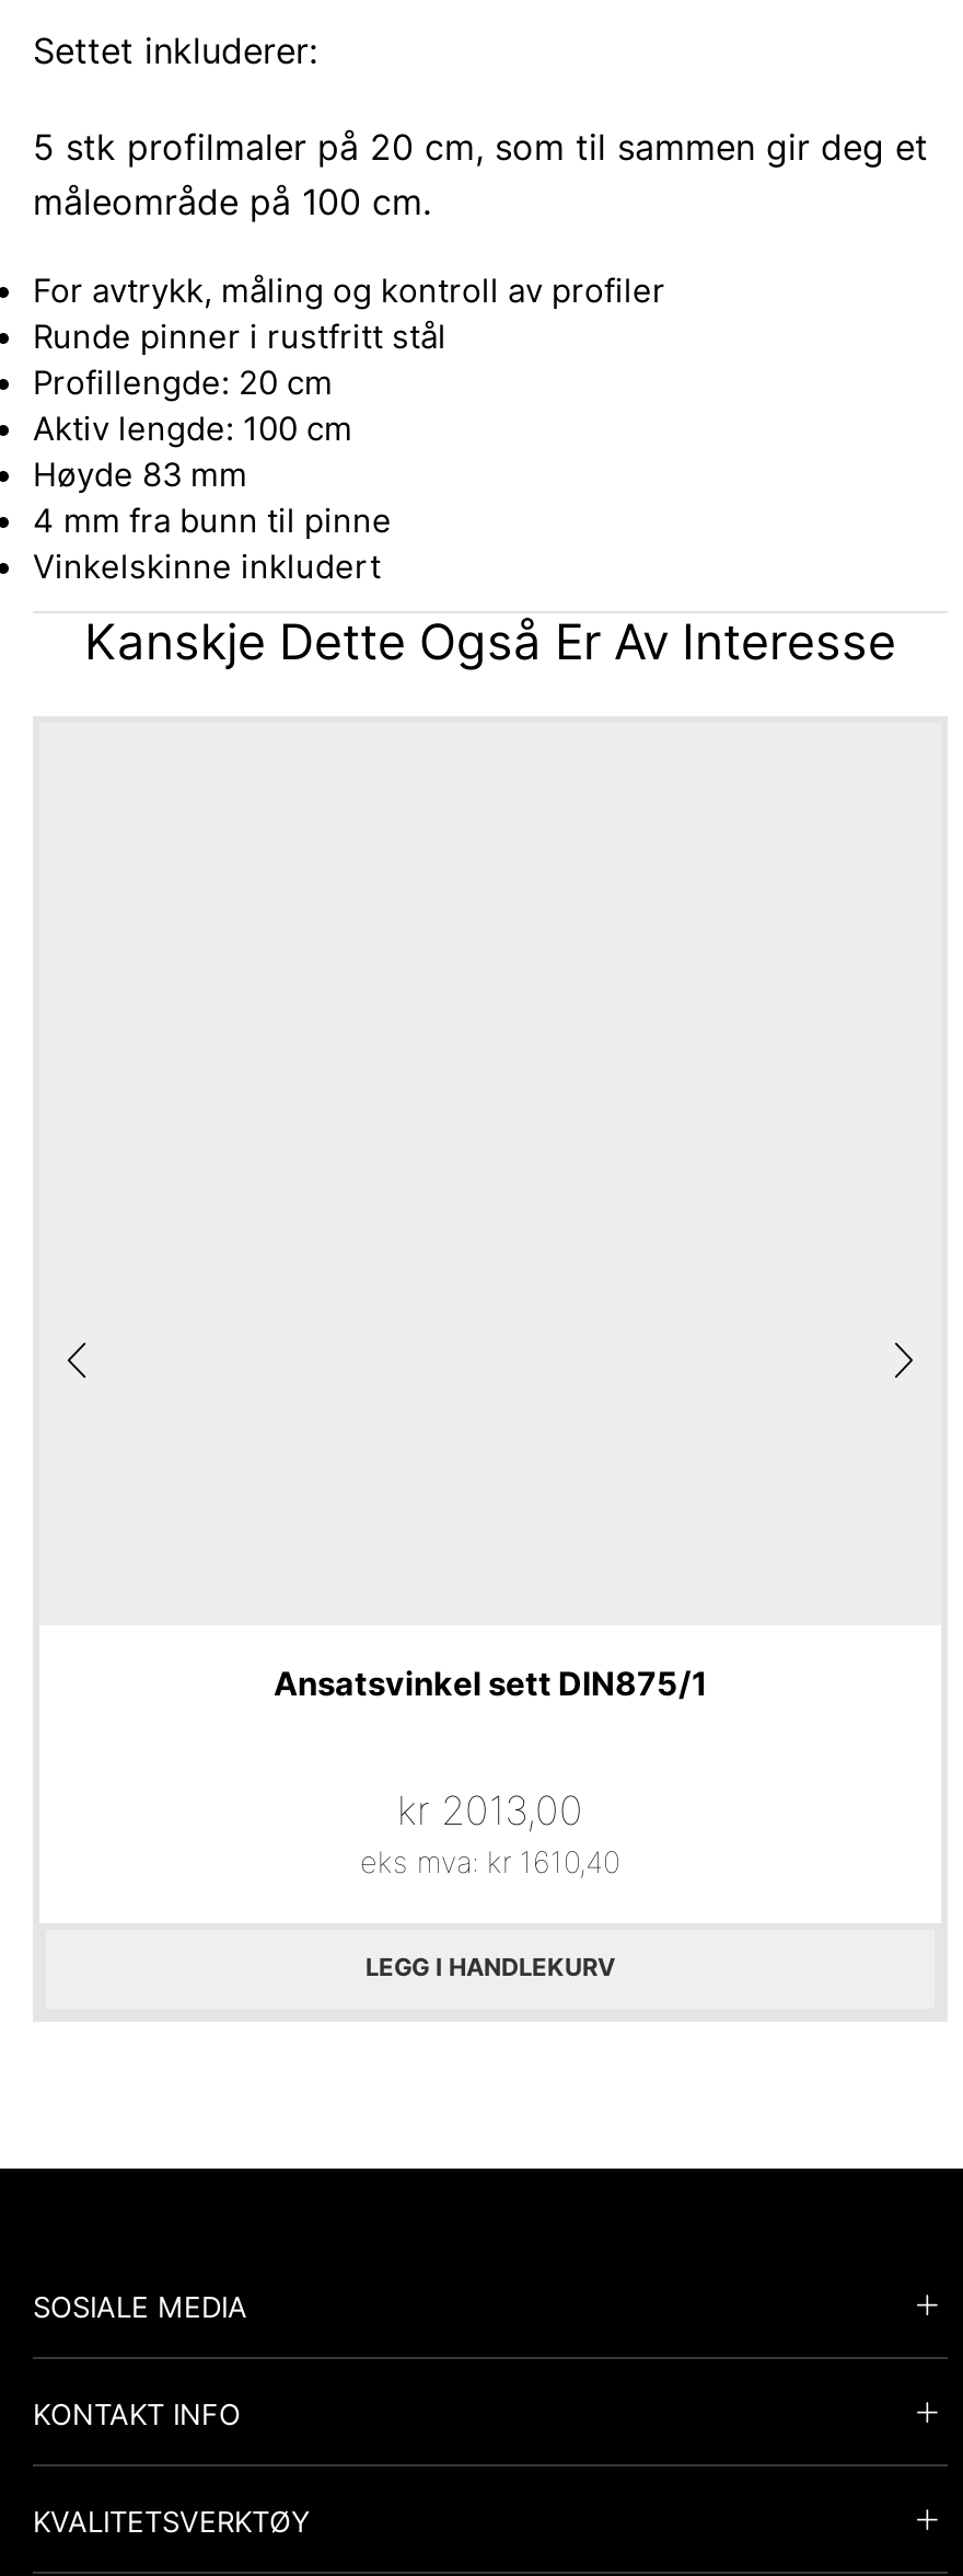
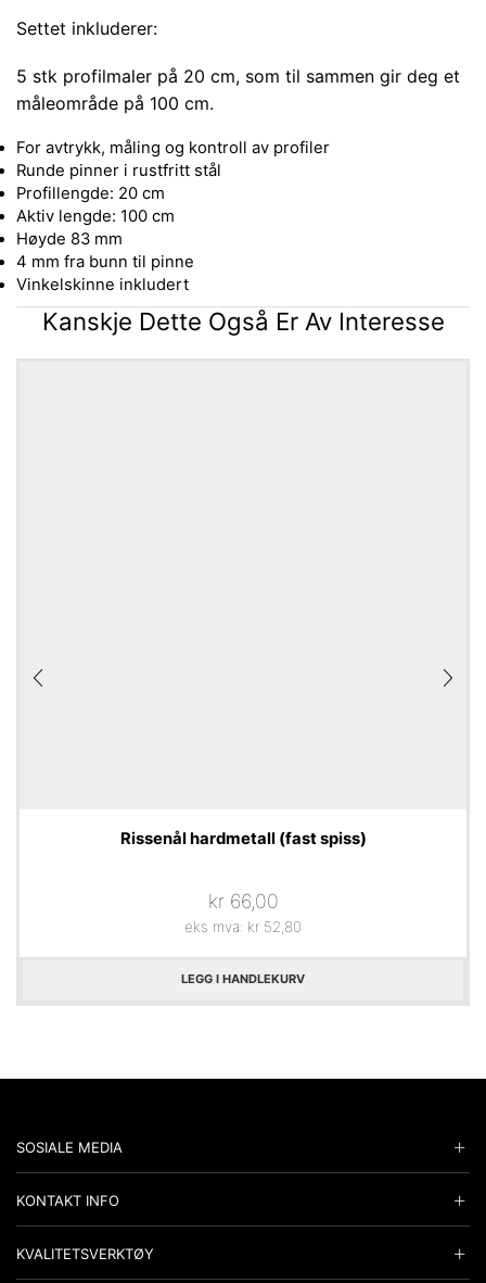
[274,1665,707,1705] Ansatsvinkel sett DIN875/1 -> [120,829,366,849] Rissenål hardmetall (fast spiss)
[360,1788,620,1880] kr 2013,00 | eks mva: kr 1610,40 -> [184,890,302,936] kr 66,00 | eks mva: kr 52,80

